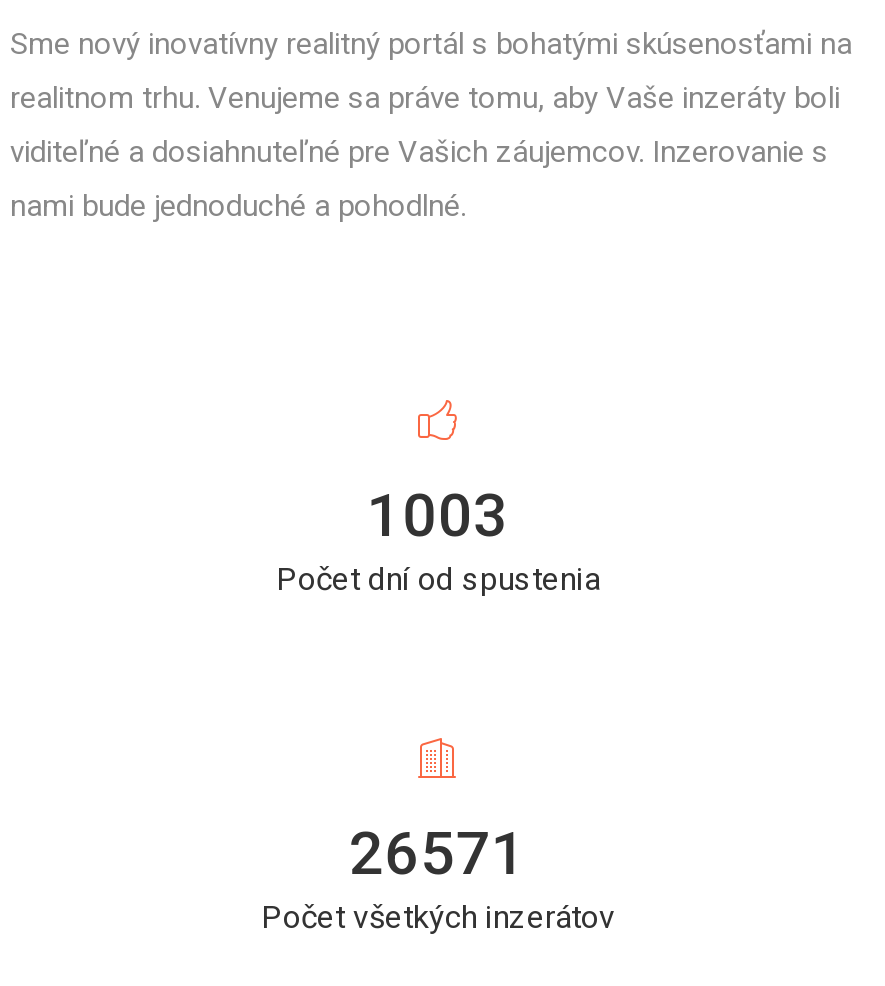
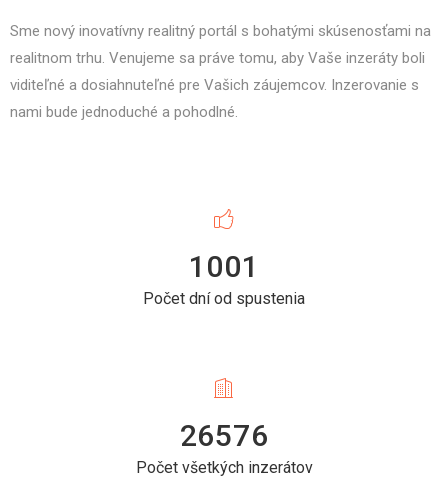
[367,480,509,550] 1003 -> [188,249,259,284] 1001
[349,818,527,888] 26571 -> [180,418,268,453] 26576

